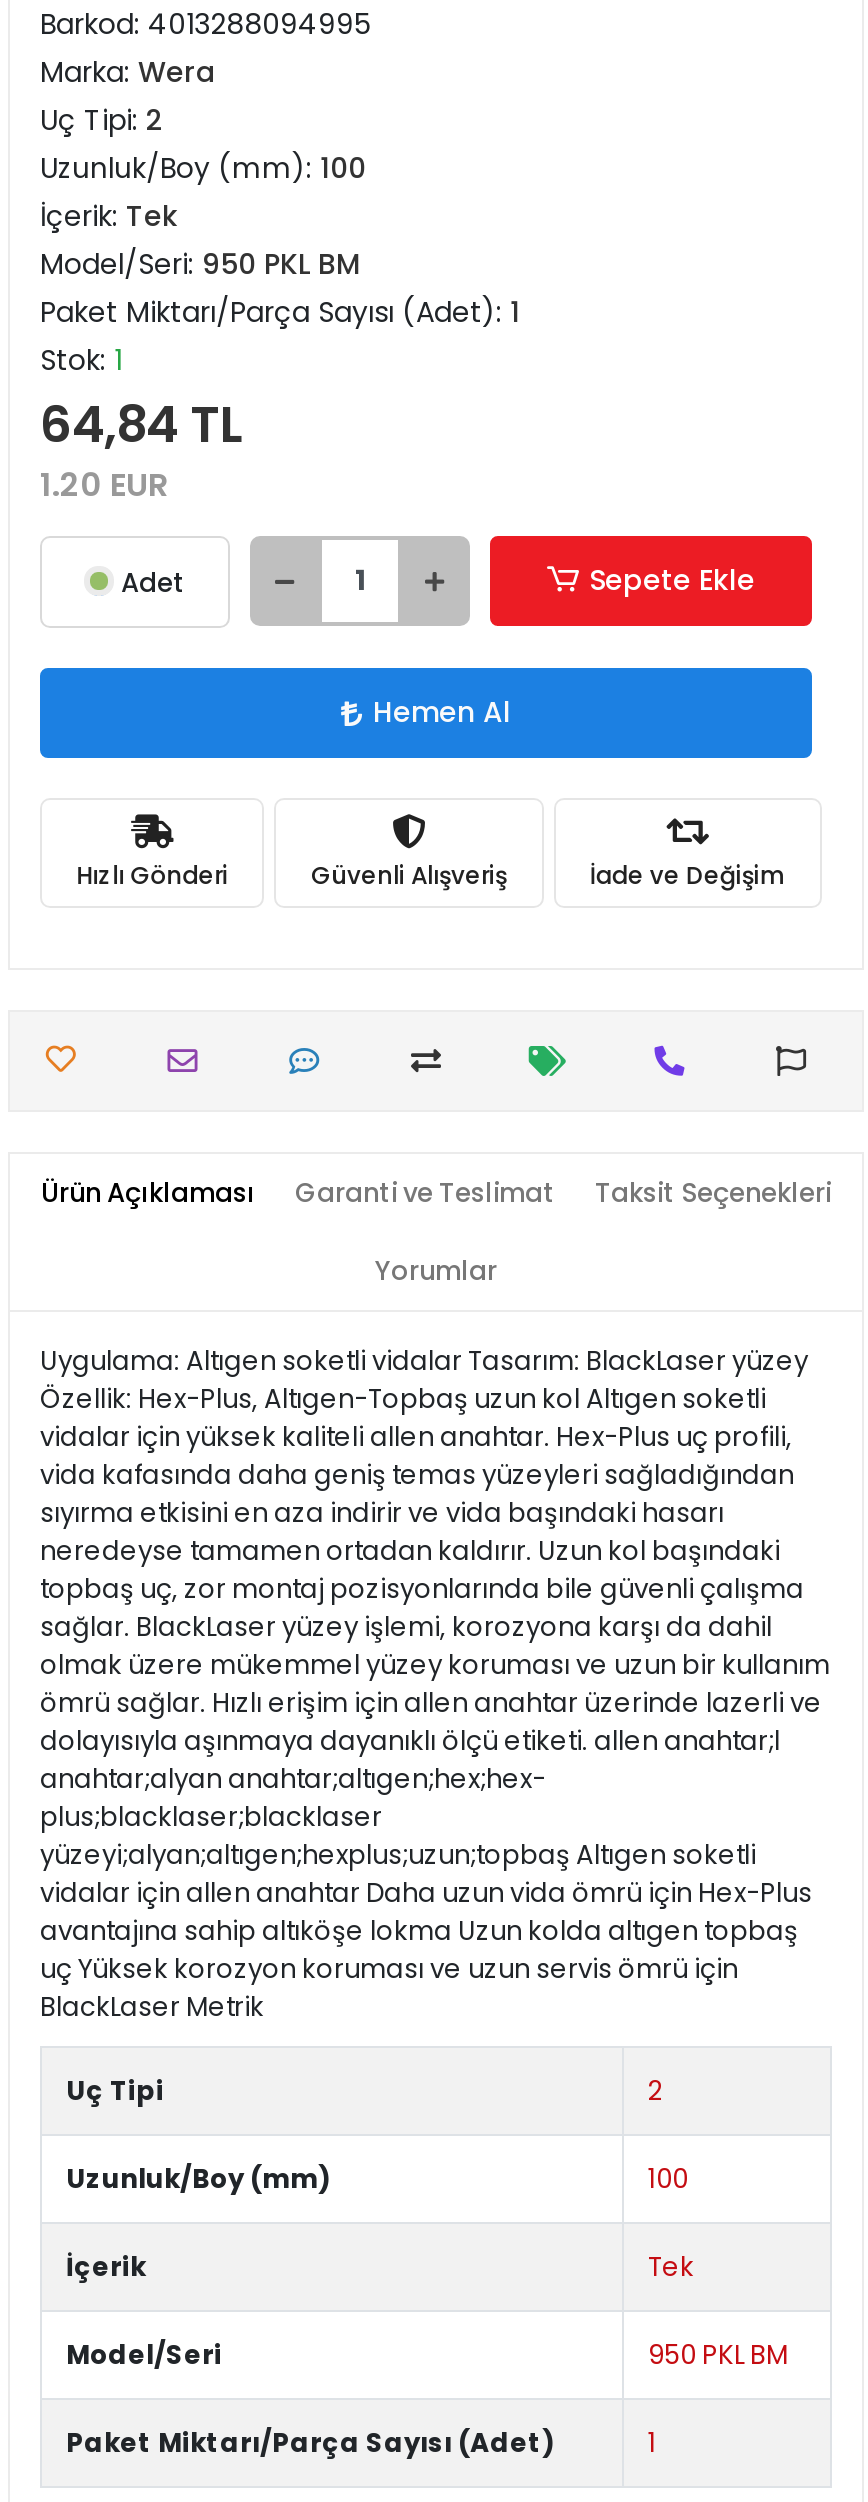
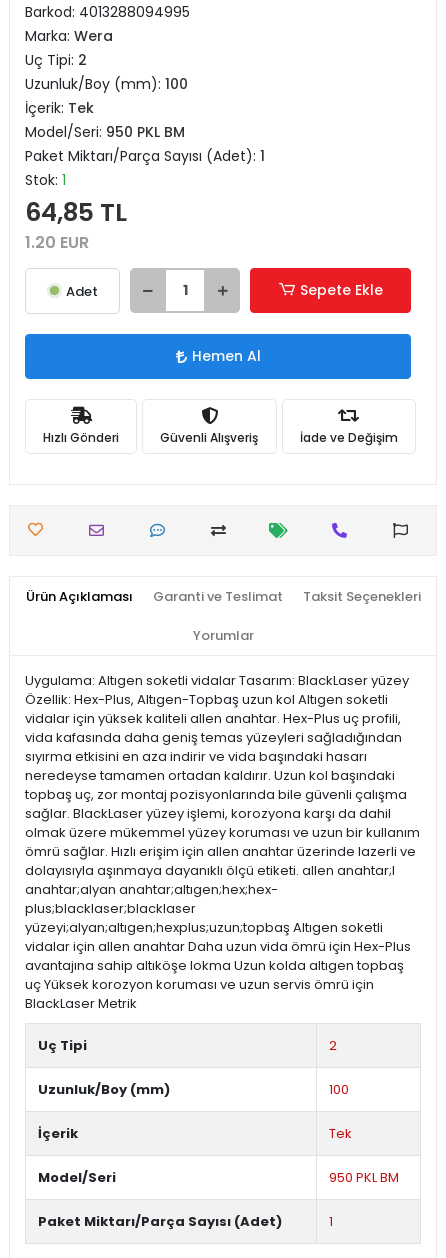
[40,390,244,460] 64,84 TL -> [25,195,127,230] 64,85 TL

